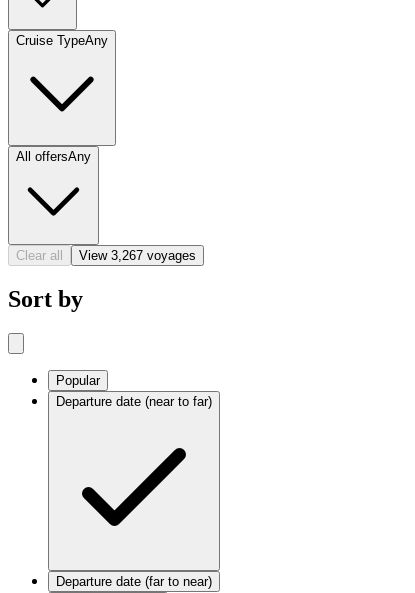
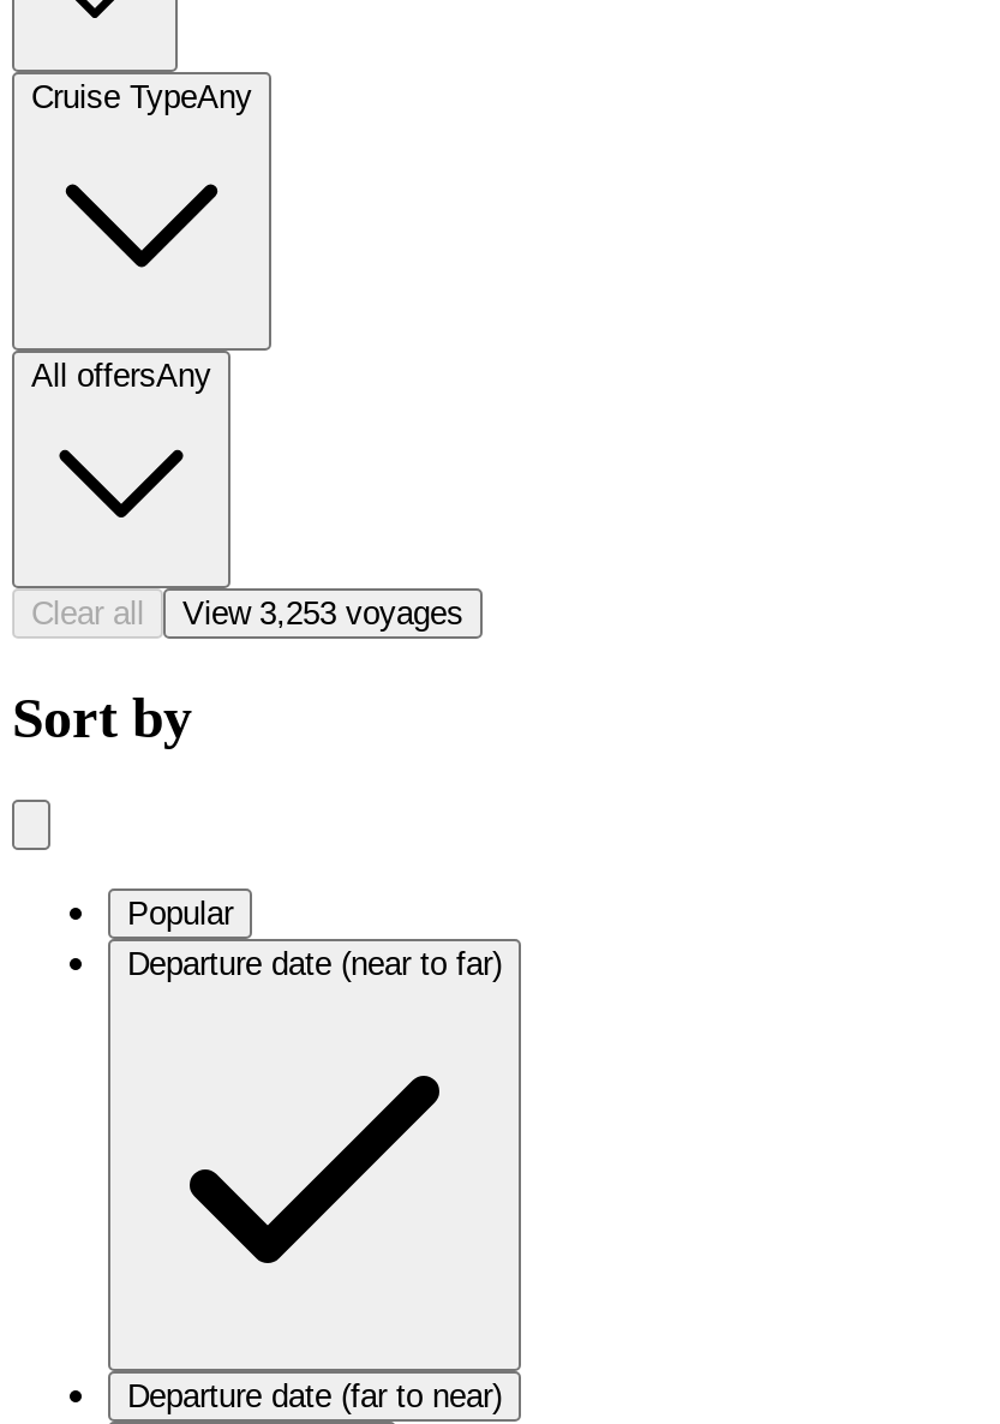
[16,248,196,263] Clear all View 3,267 voyages -> [31,596,463,632] Clear all View 3,253 voyages

